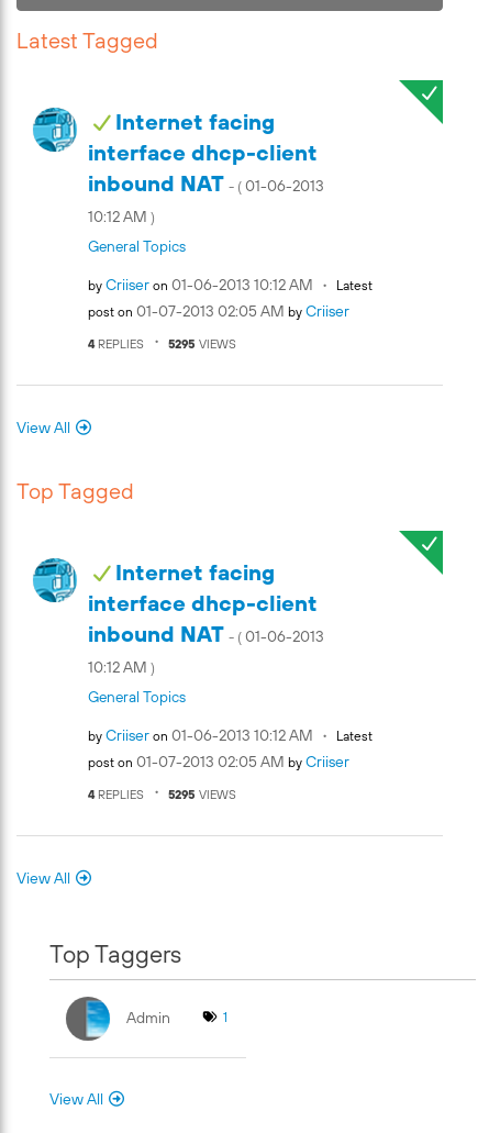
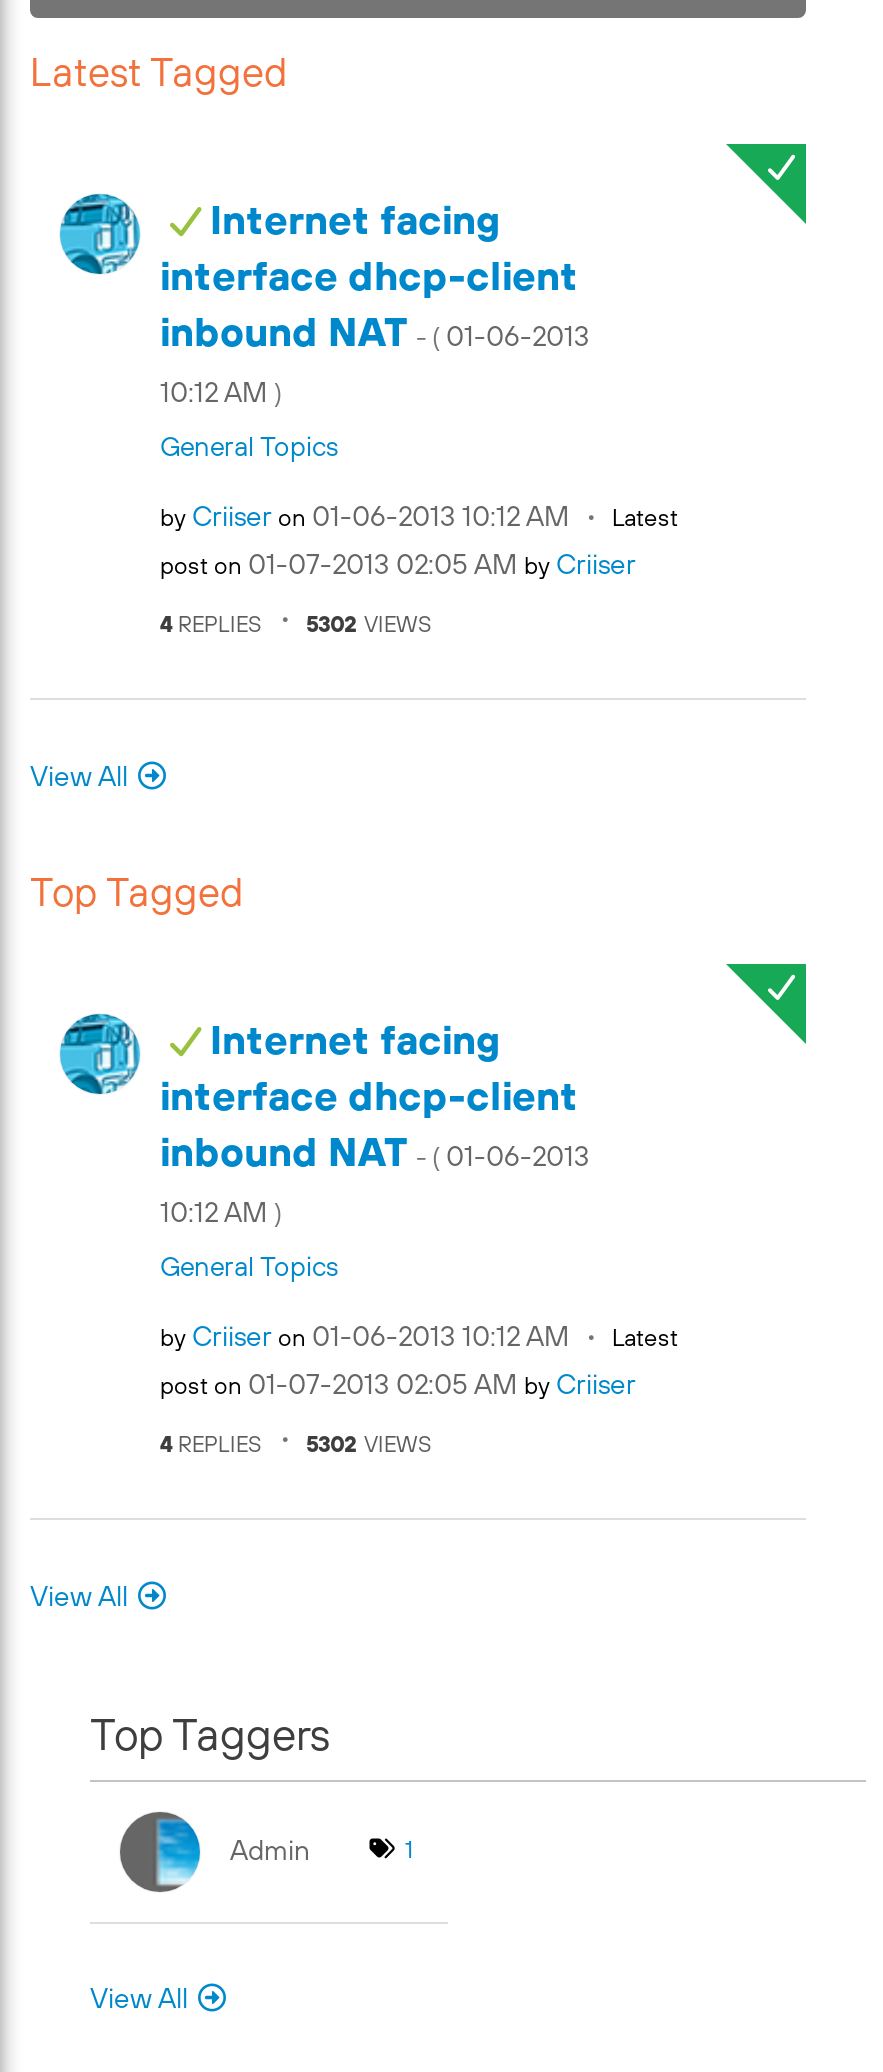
[88,337,236,351] 4 REPLIES 5295 VIEWS -> [160,612,432,636] 4 REPLIES 5302 VIEWS
[88,788,236,801] 4 REPLIES 5295 VIEWS -> [160,1432,432,1456] 4 REPLIES 5302 VIEWS

